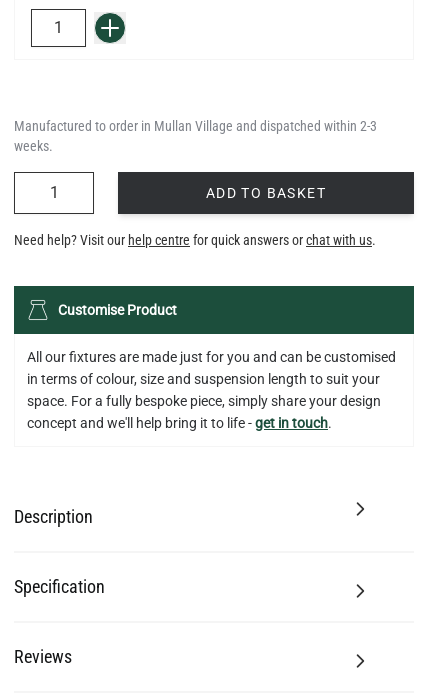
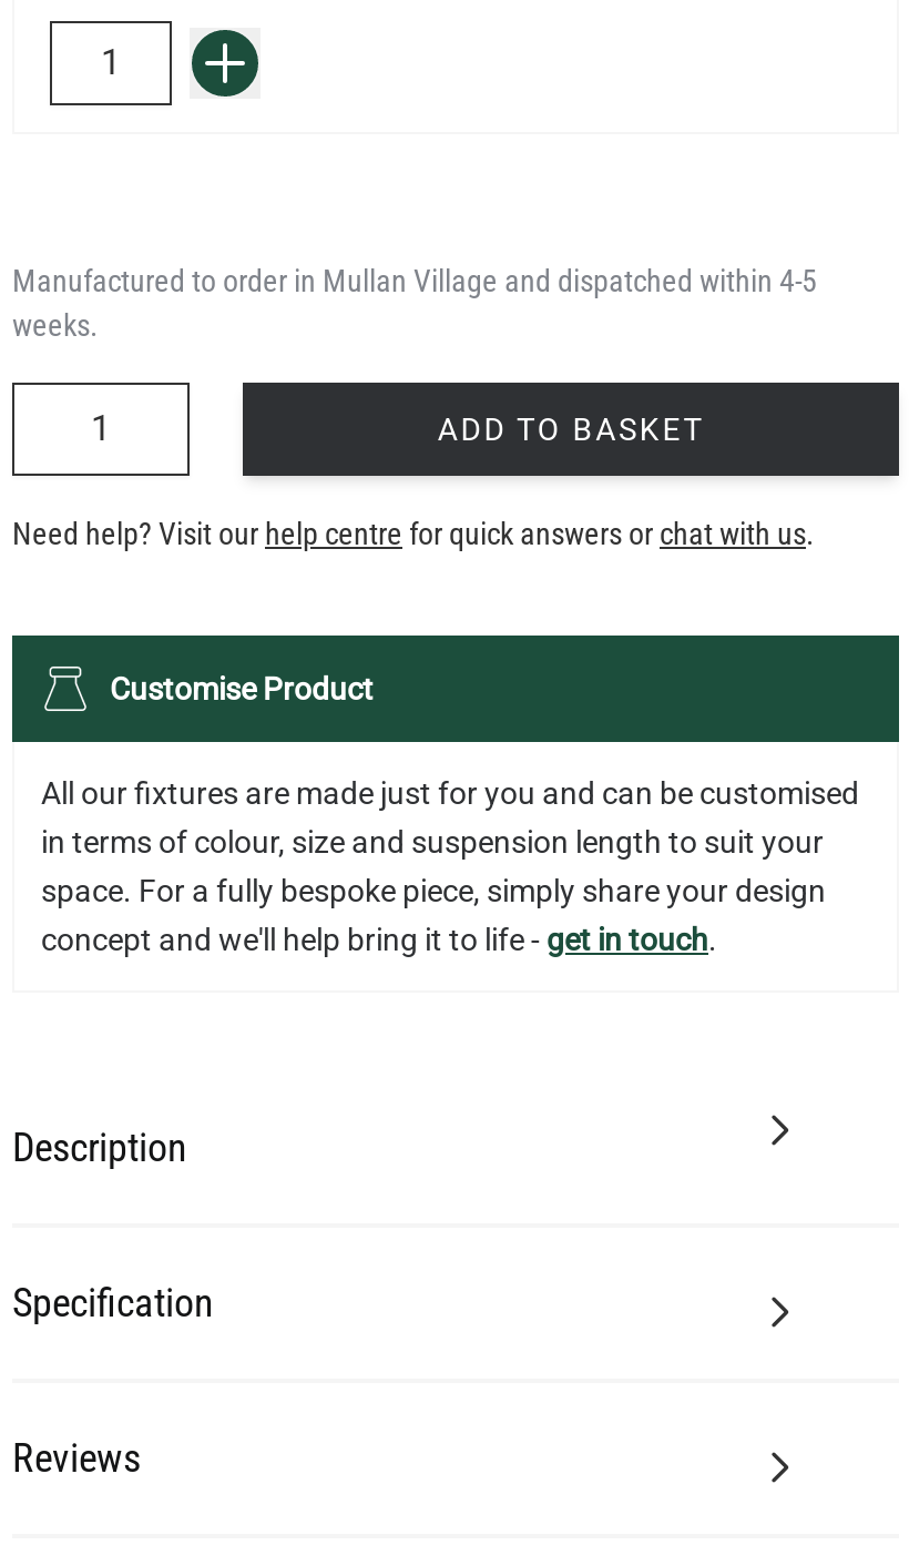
[14,118,377,134] Manufactured to order in Mullan Village and dispatched within 2-3 -> [12,262,817,298] Manufactured to order in Mullan Village and dispatched within 4-5

